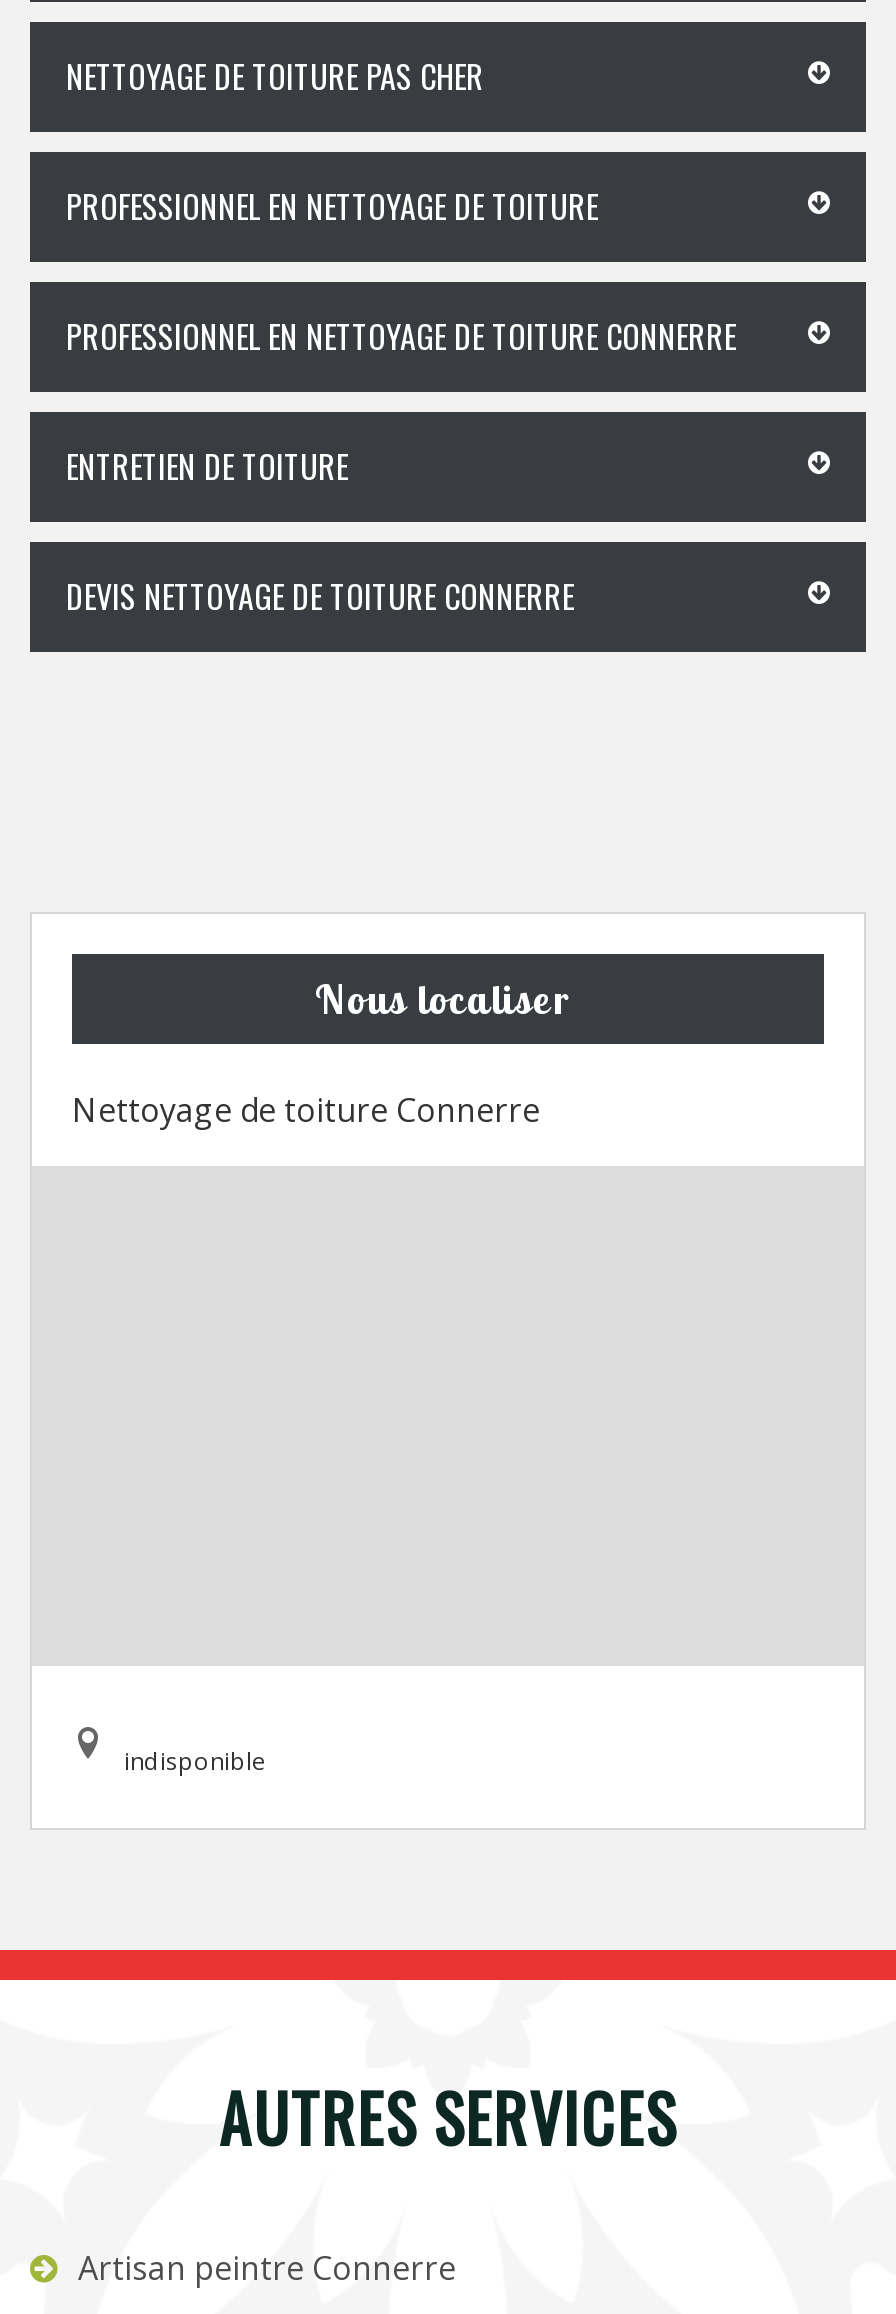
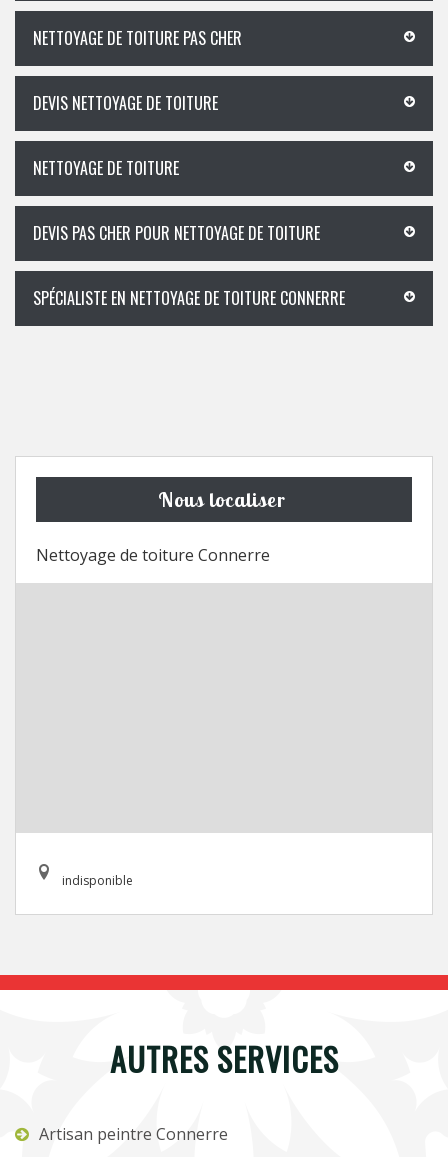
[66,182,598,230] PROFESSIONNEL EN NETTOYAGE DE TOITURE -> [33,91,218,115] DEVIS NETTOYAGE DE TOITURE
[66,312,736,360] PROFESSIONNEL EN NETTOYAGE DE TOITURE CONNERRE -> [33,156,179,180] NETTOYAGE DE TOITURE
[66,442,348,490] ENTRETIEN DE TOITURE -> [33,221,320,245] DEVIS PAS CHER POUR NETTOYAGE DE TOITURE
[66,572,574,620] DEVIS NETTOYAGE DE TOITURE CONNERRE -> [33,286,345,310] SPÉCIALISTE EN NETTOYAGE DE TOITURE CONNERRE

